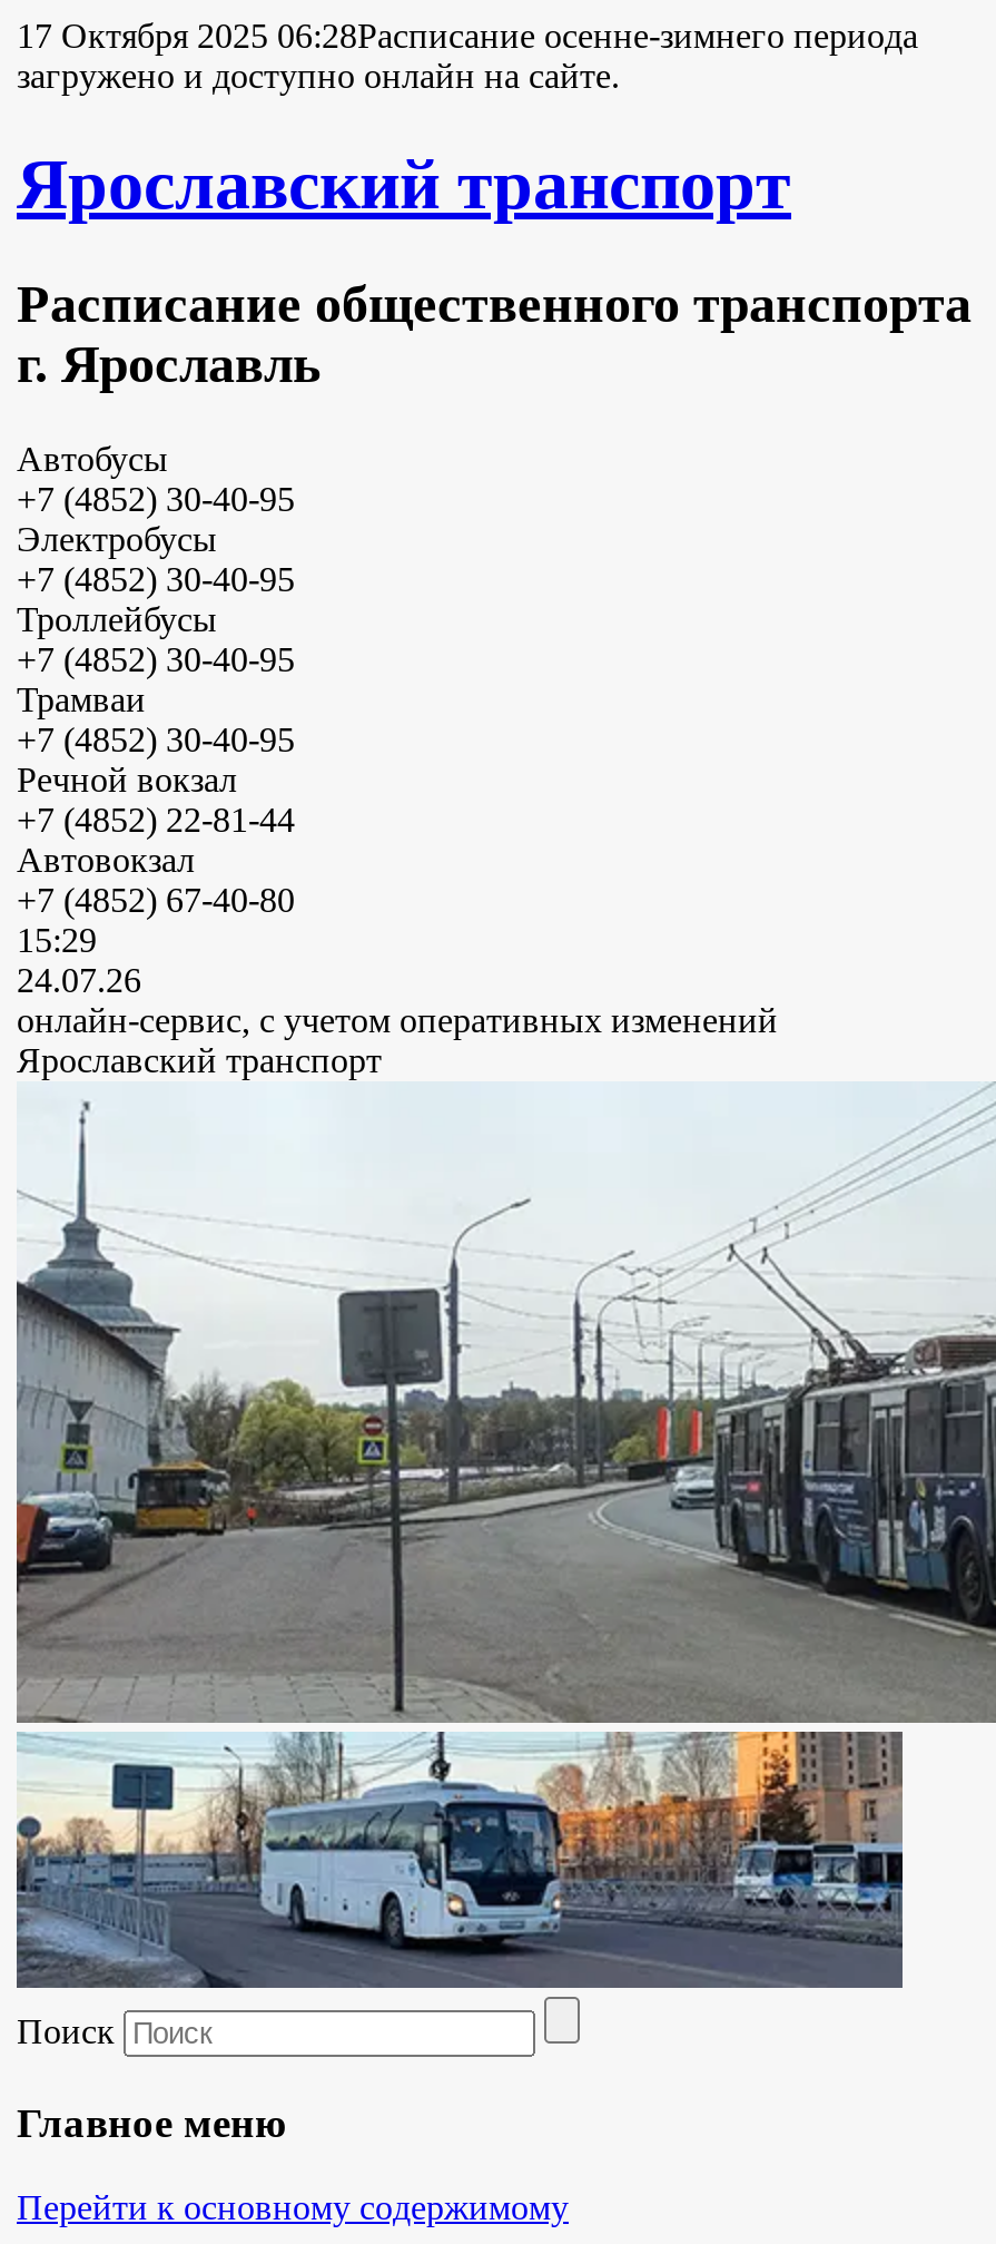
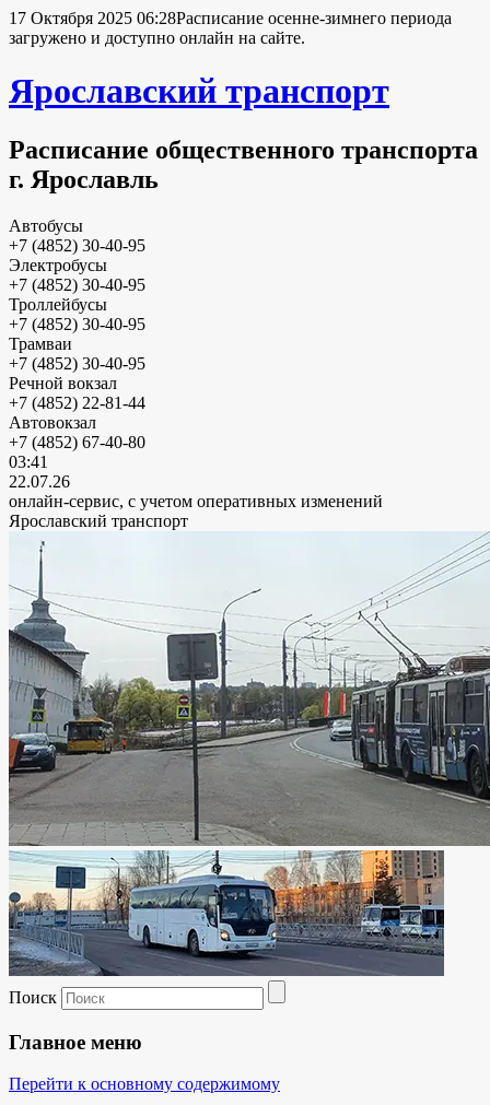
[17,921,97,958] 15:29 -> [9,452,48,471] 03:41
[17,961,141,998] 24.07.26 -> [9,472,70,491] 22.07.26

